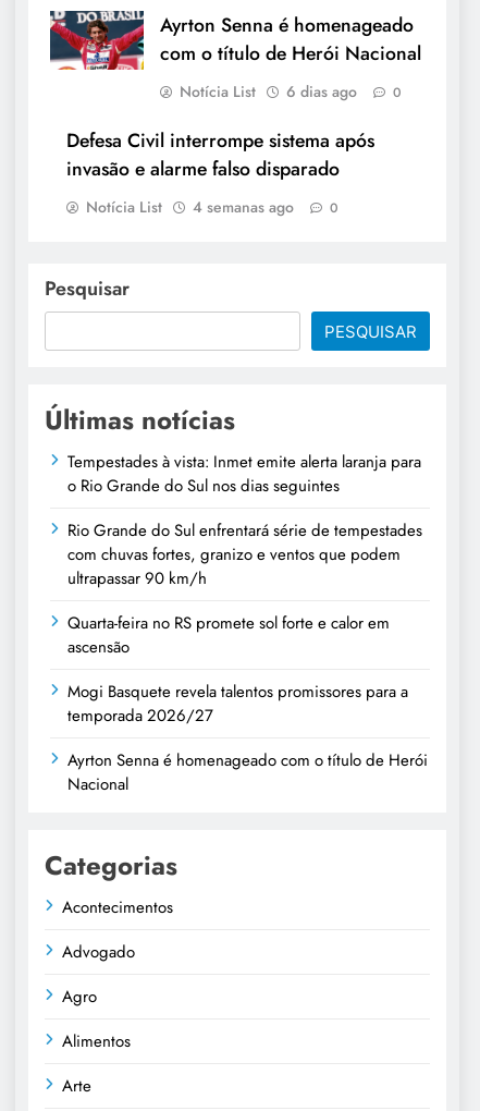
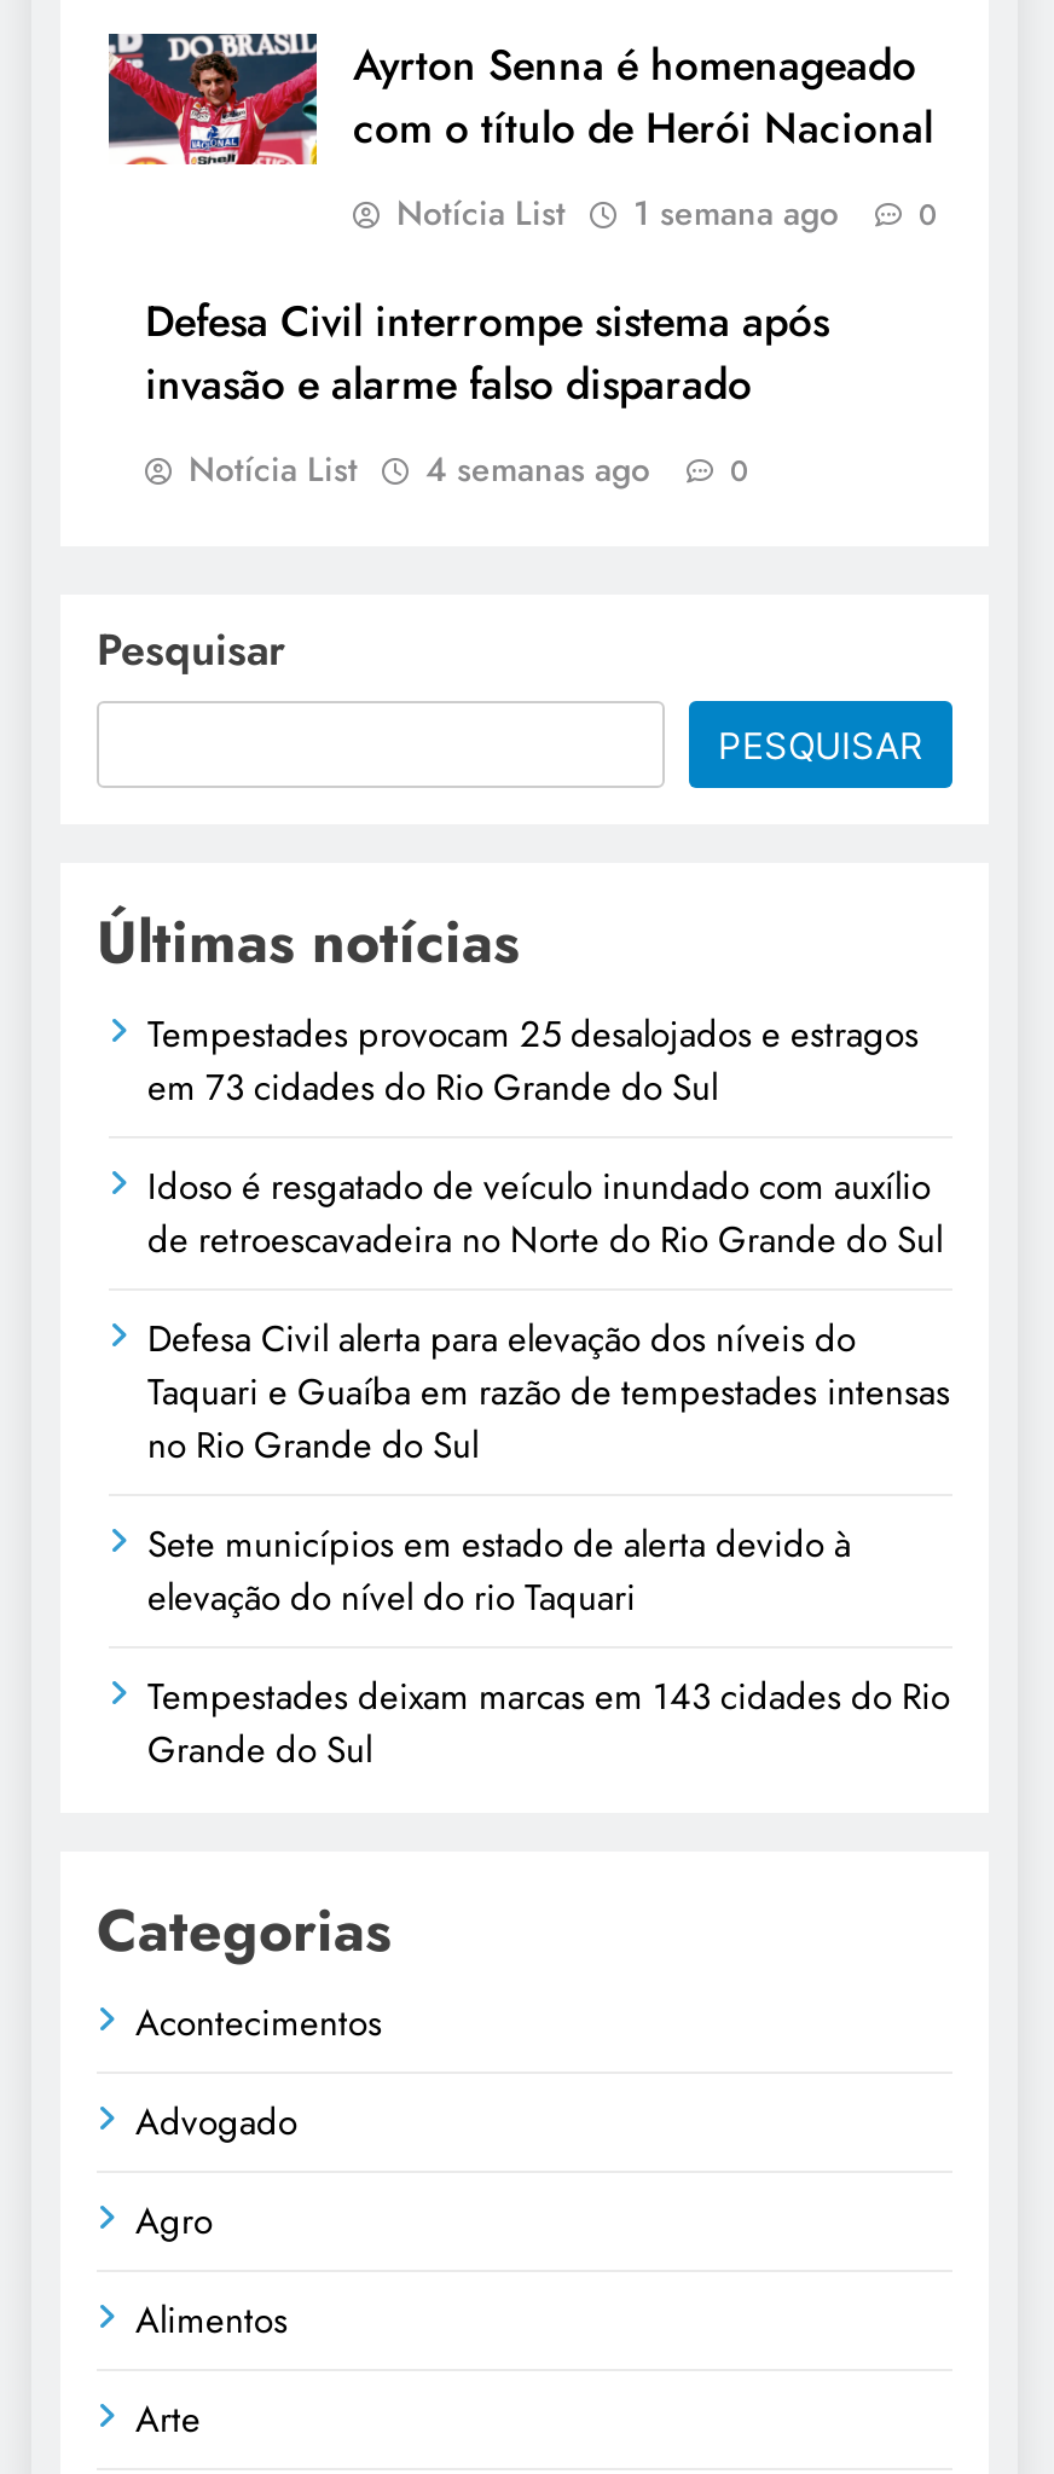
[180,80,402,102] Notícia List 6 dias ago 0 -> [396,188,938,236] Notícia List 1 semana ago 0
[67,450,421,498] Tempestades à vista: Inmet emite alerta laranja para | o Rio Grande do Sul nos dias seguintes -> [147,1007,919,1114] Tempestades provocam 25 desalojados e estragos | em 73 cidades do Rio Grande do Sul
[67,518,422,590] Rio Grande do Sul enfrentará série de tempestades | com chuvas fortes, granizo e ventos que podem | ultrapassar 90 km/h -> [147,1160,943,1266] Idoso é resgatado de veículo inundado com auxílio | de retroescavadeira no Norte do Rio Grande do Sul
[67,611,390,659] Quarta-feira no RS promete sol forte e calor em | ascensão -> [147,1312,950,1472] Defesa Civil alerta para elevação dos níveis do | Taquari e Guaíba em razão de tempestades intensas | no Rio Grande do Sul
[67,679,408,727] Mogi Basquete revela talentos promissores para a | temporada 2026/27 -> [147,1518,851,1624] Sete municípios em estado de alerta devido à | elevação do nível do rio Taquari
[67,748,428,796] Ayrton Senna é homenageado com o título de Herói | Nacional -> [147,1670,950,1776] Tempestades deixam marcas em 143 cidades do Rio | Grande do Sul

